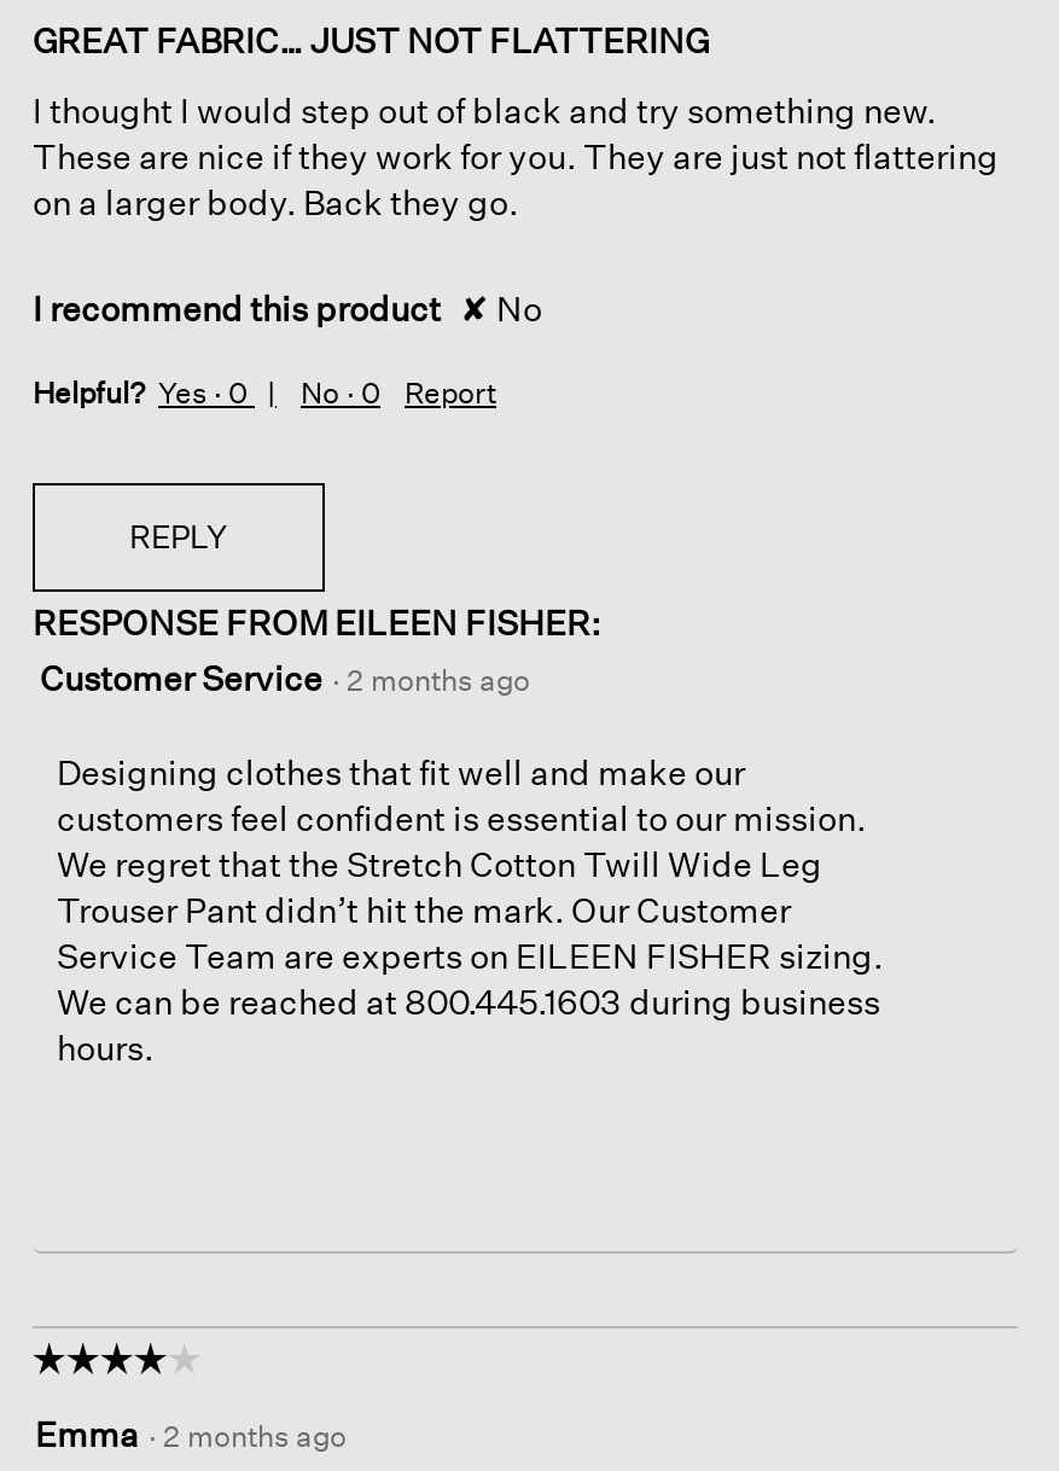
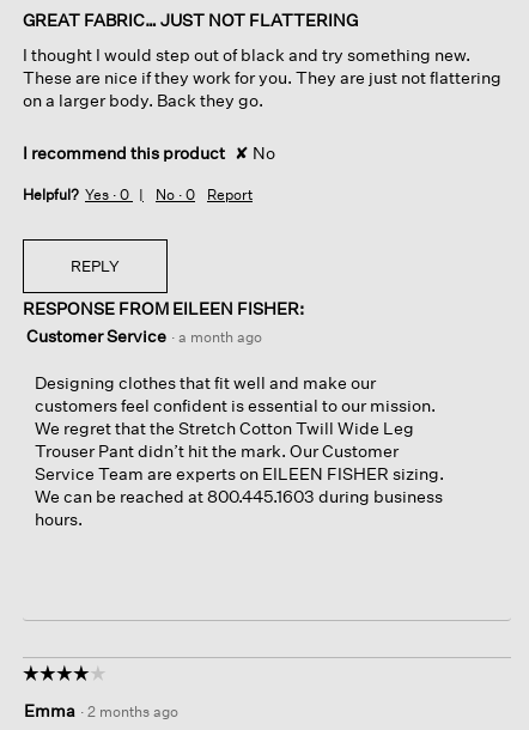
[40,656,545,697] Customer Service · 2 months ago -> [26,325,269,345] Customer Service · a month ago

